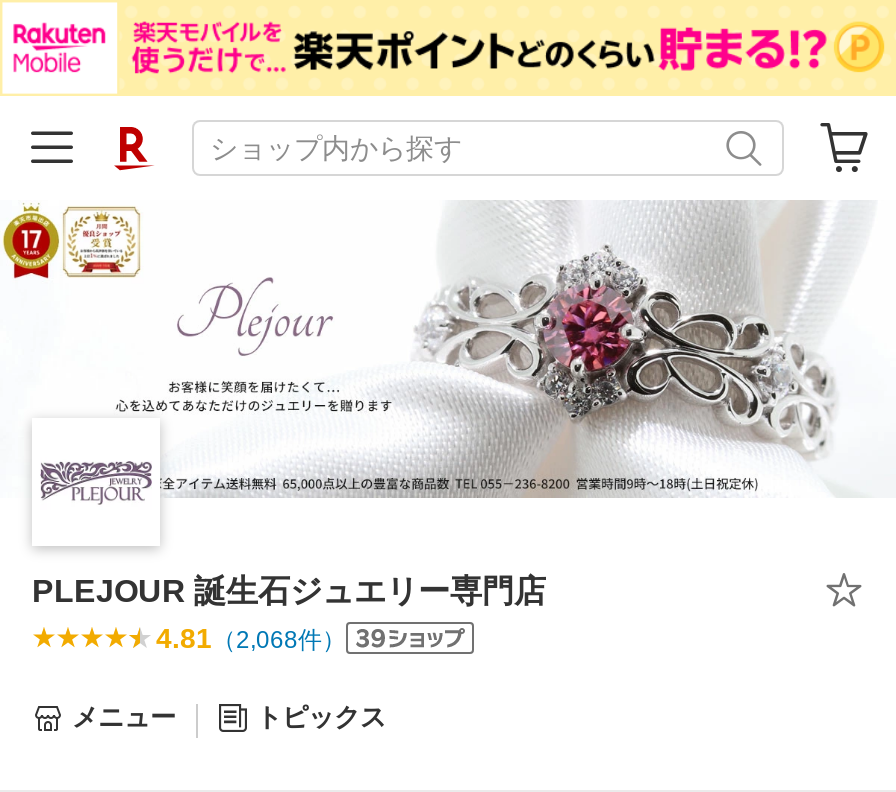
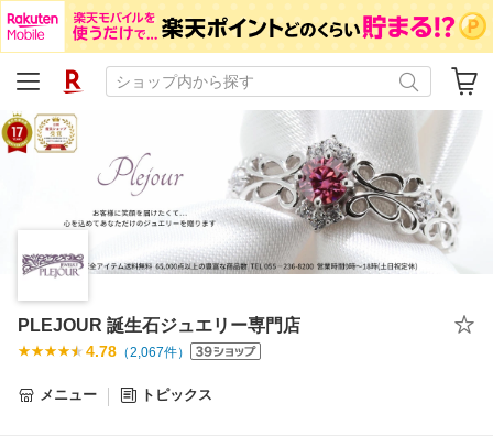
[156,622,346,654] 4.81（2,068件） -> [86,343,190,360] 4.78（2,067件）

